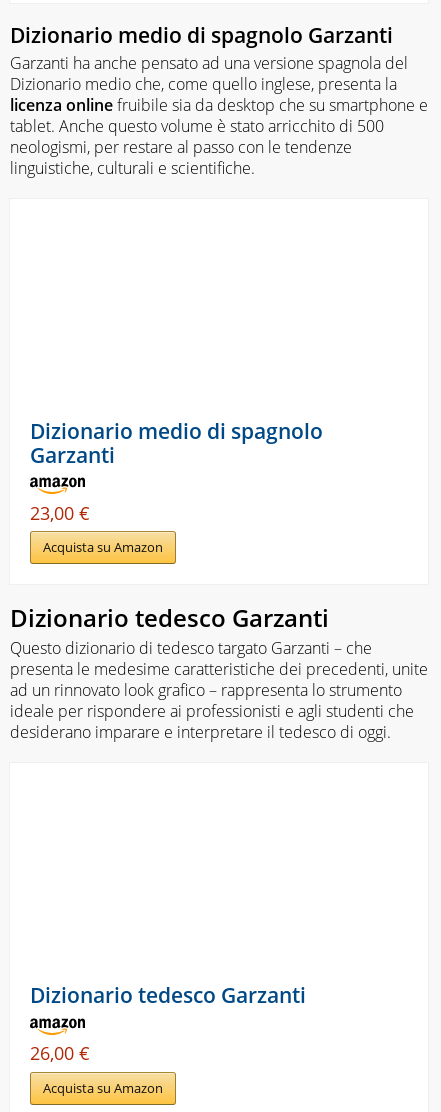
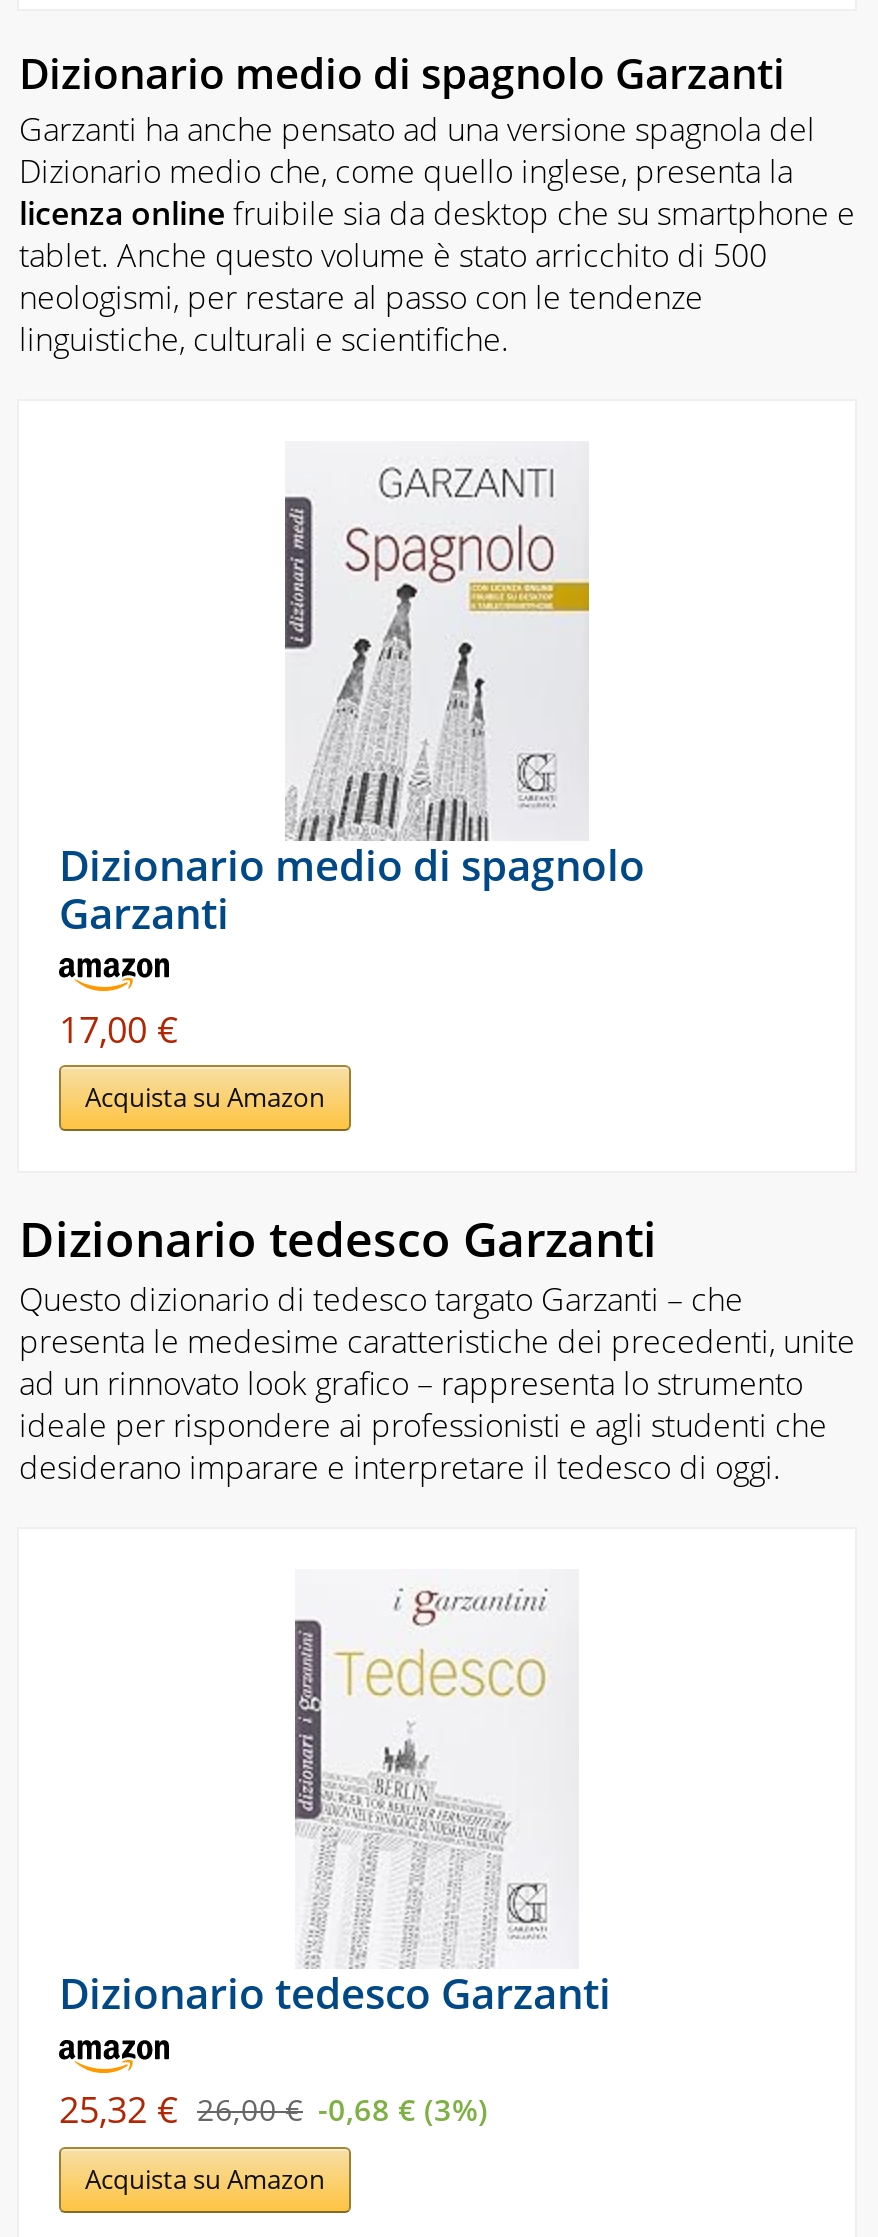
none -> [283,465,591,831] [image]
[30,501,90,525] 23,00 € -> [59,1004,179,1052] 17,00 €
none -> [293,1587,549,1961] [image]
[30,1041,90,1065] 26,00 € -> [59,2085,488,2133] 25,32 € 26,00 € -0,68 € (3%)

